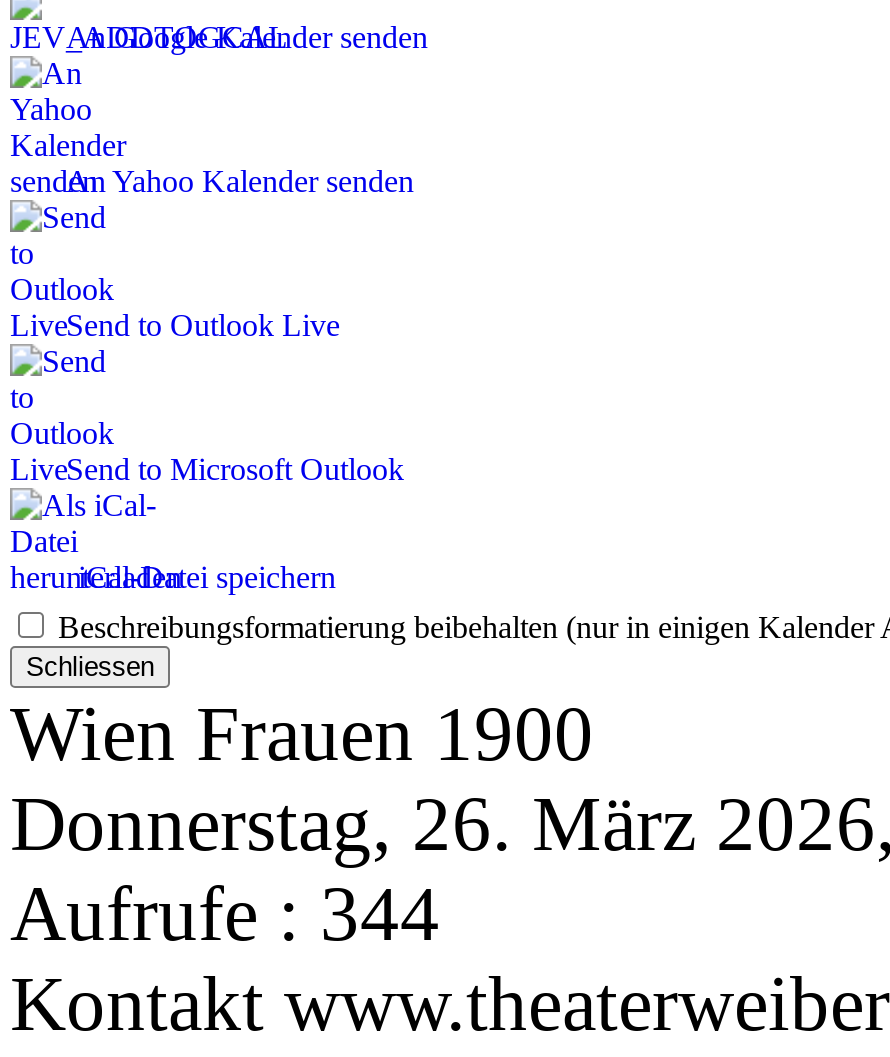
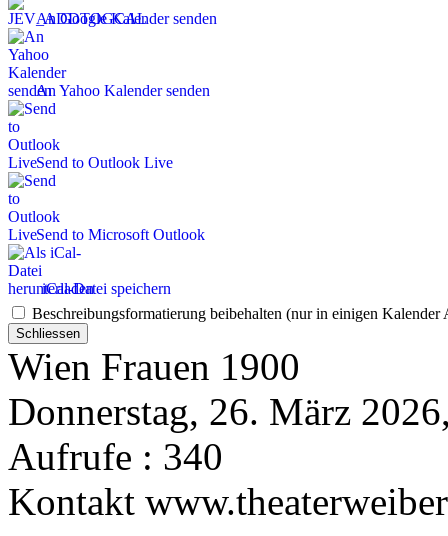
[10,871,440,957] Aufrufe: 344 -> [8,435,223,478] Aufrufe: 340

